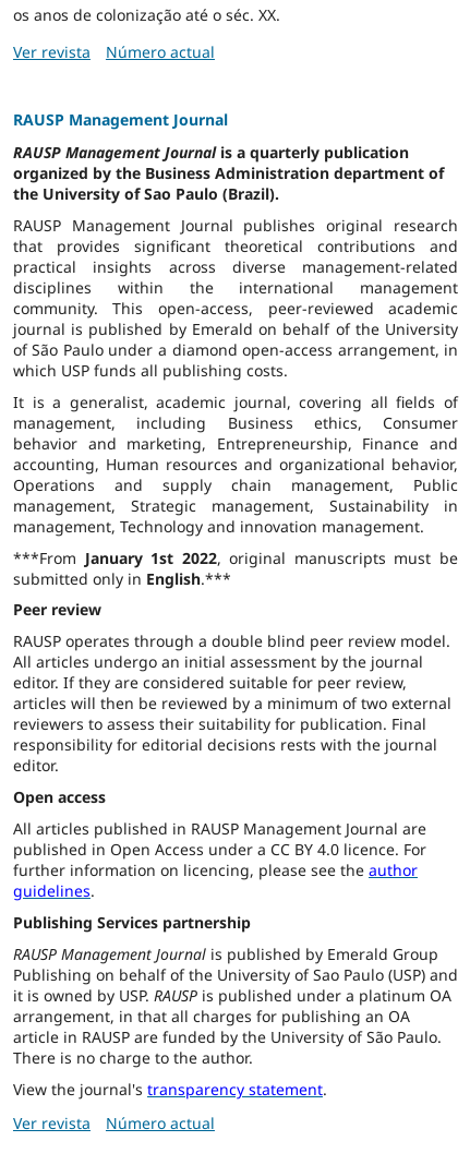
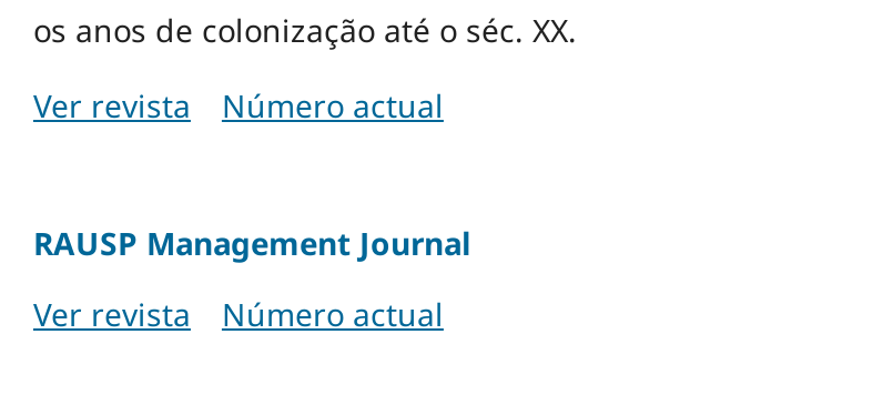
[13,141,458,1100] RAUSP Management Journal is a quarterly publication | organized by the Business Administration department of | the University of Sao Paulo (Brazil). | RAUSP Management Journal publishes original research | that provides significant theoretical contributions and | practical insights across diverse management-related | disciplines within the international management | community. This open-access, peer-reviewed academic | journal is published by Emerald on behalf of the University | of São Paulo under a diamond open-access arrangement, in | which USP funds all publishing costs. | It is a generalist, academic journal, covering all fields of | management, including Business ethics, Consumer | behavior and marketing, Entrepreneurship, Finance and | accounting, Human resources and organizational behavior, | Operations and supply chain management, Public | management, Strategic management, Sustainability in | management, Technology and innovation management. | ***From January 1st 2022, original manuscripts must be | submitted only in English.*** | Peer review | RAUSP operates through a double blind peer review model. | All articles undergo an initial assessment by the journal | editor. If they are considered suitable for peer review, | articles will then be reviewed by a minimum of two external | reviewers to assess their suitability for publication. Final | responsibility for editorial decisions rests with the journal | editor. | Open access | All articles published in RAUSP Management Journal are | published in Open Access under a CC BY 4.0 licence. For | further information on licencing, please see the author | guidelines. | Publishing Services partnership | RAUSP Management Journal is published by Emerald Group | Publishing on behalf of the University of Sao Paulo (USP) and | it is owned by USP. RAUSP is published under a platinum OA | arrangement, in that all charges for publishing an OA | article in RAUSP are funded by the University of São Paulo. | There is no charge to the author. | View the journal's transparency statement. -> none

